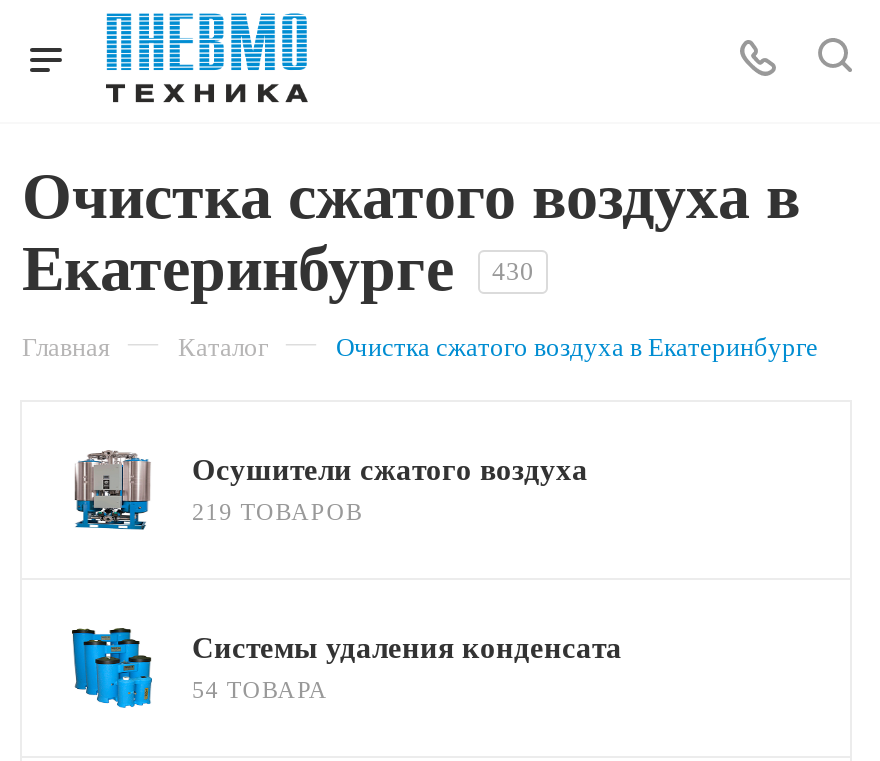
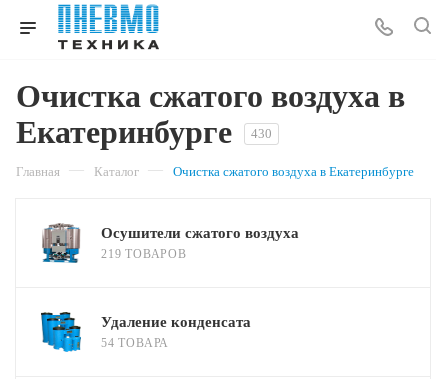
[192,632,622,664] Системы удаления конденсата -> [101,314,251,330] Удаление конденсата

